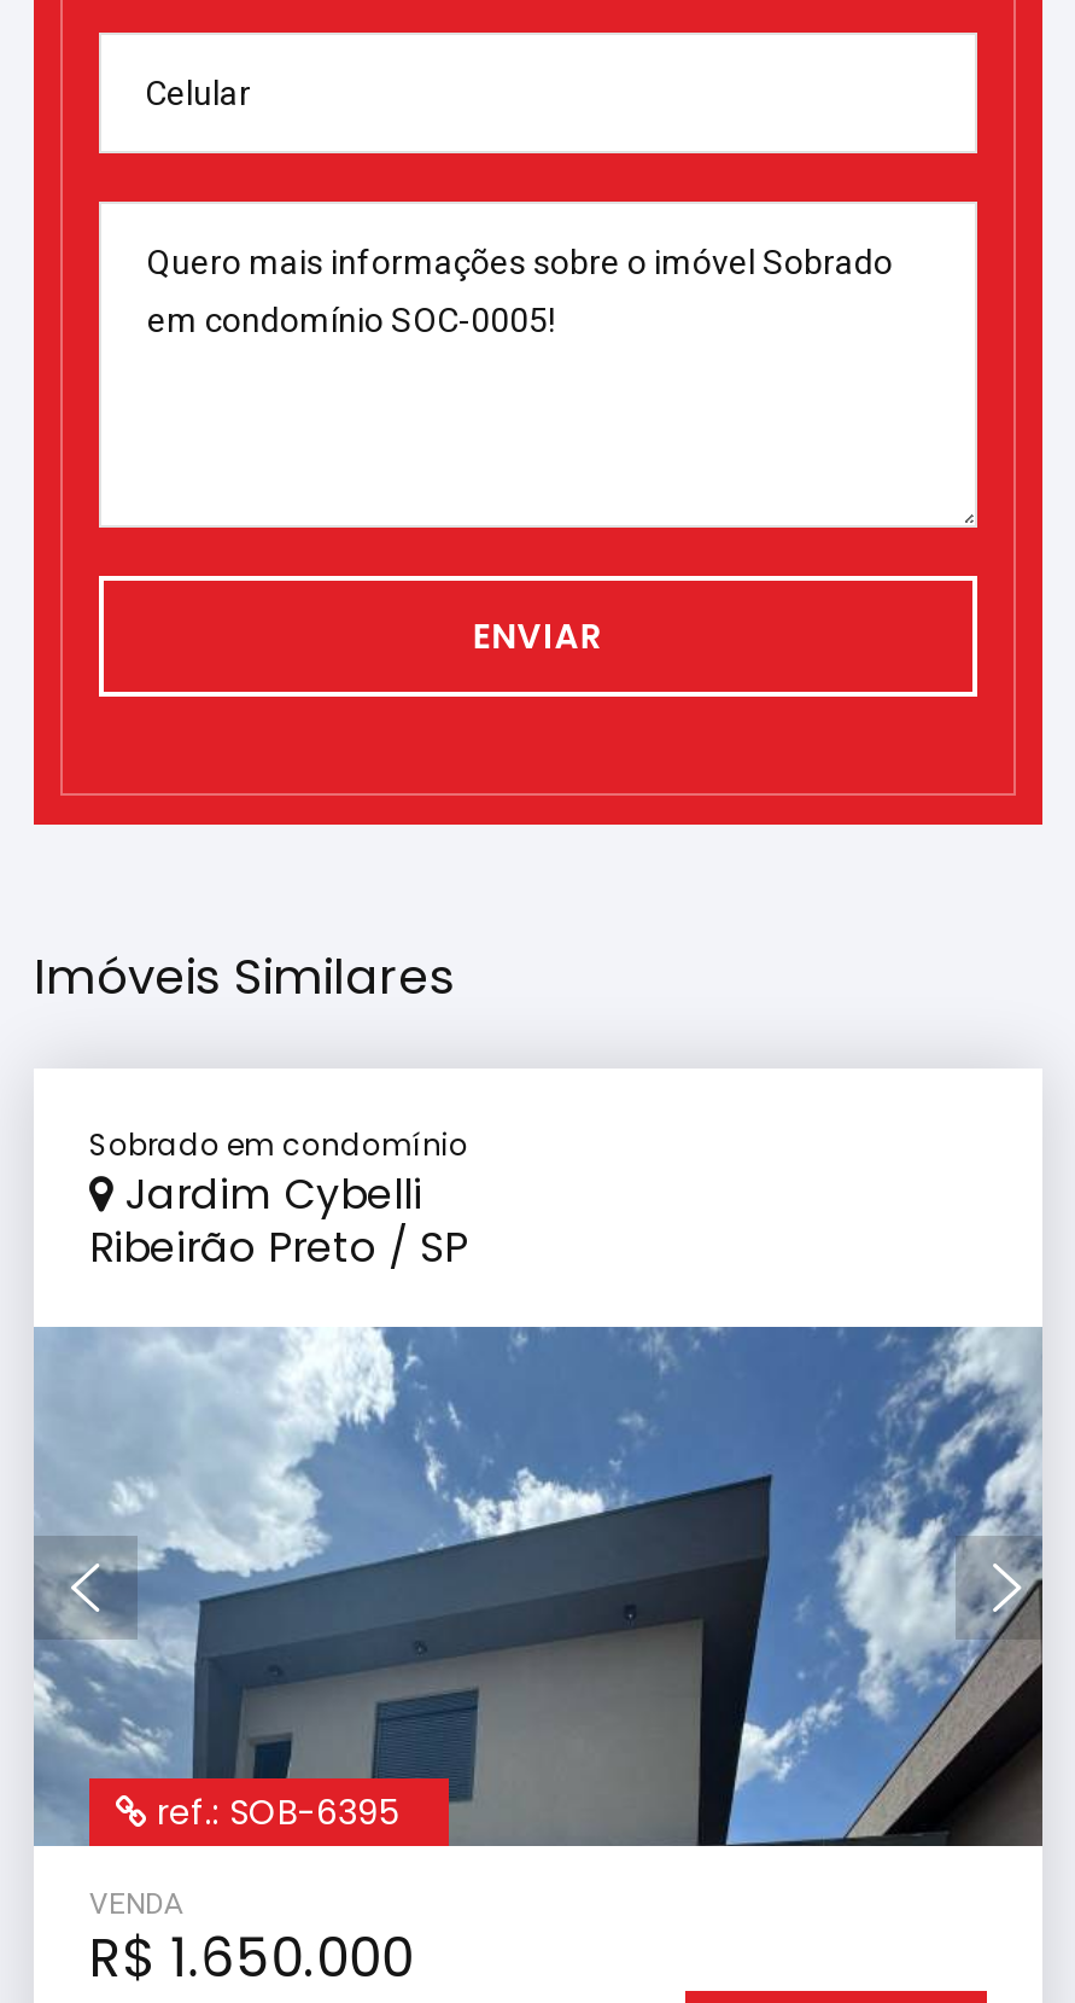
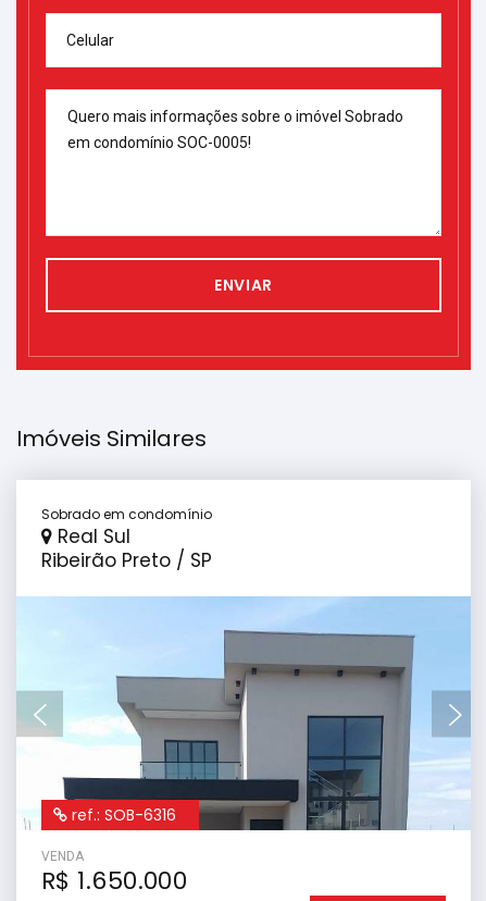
[113,1166,422,1224] Jardim Cybelli -> [52,524,130,550] Real Sul
[31,1327,1045,1848] [image] | ref.: SOB-6395 -> [16,596,471,831] [image] | ref.: SOB-6316

